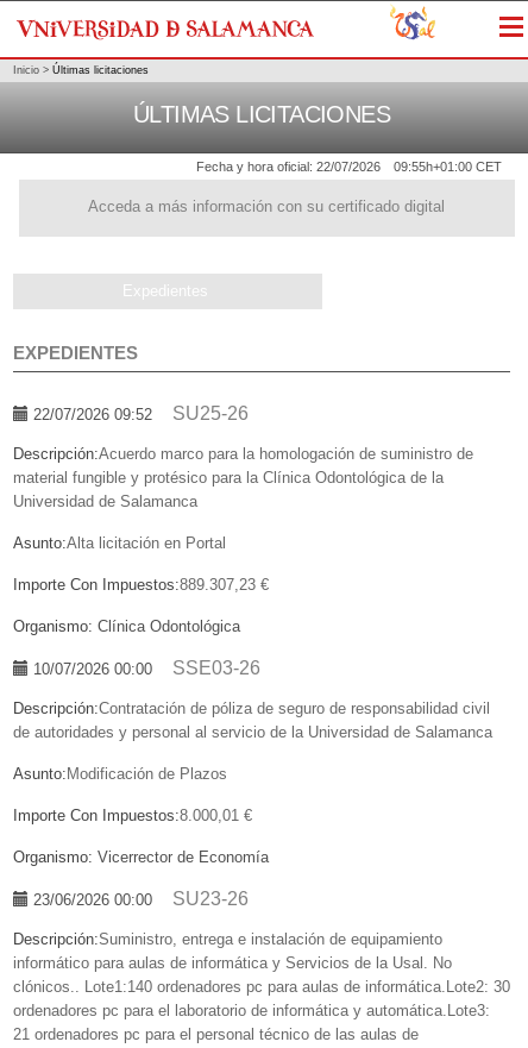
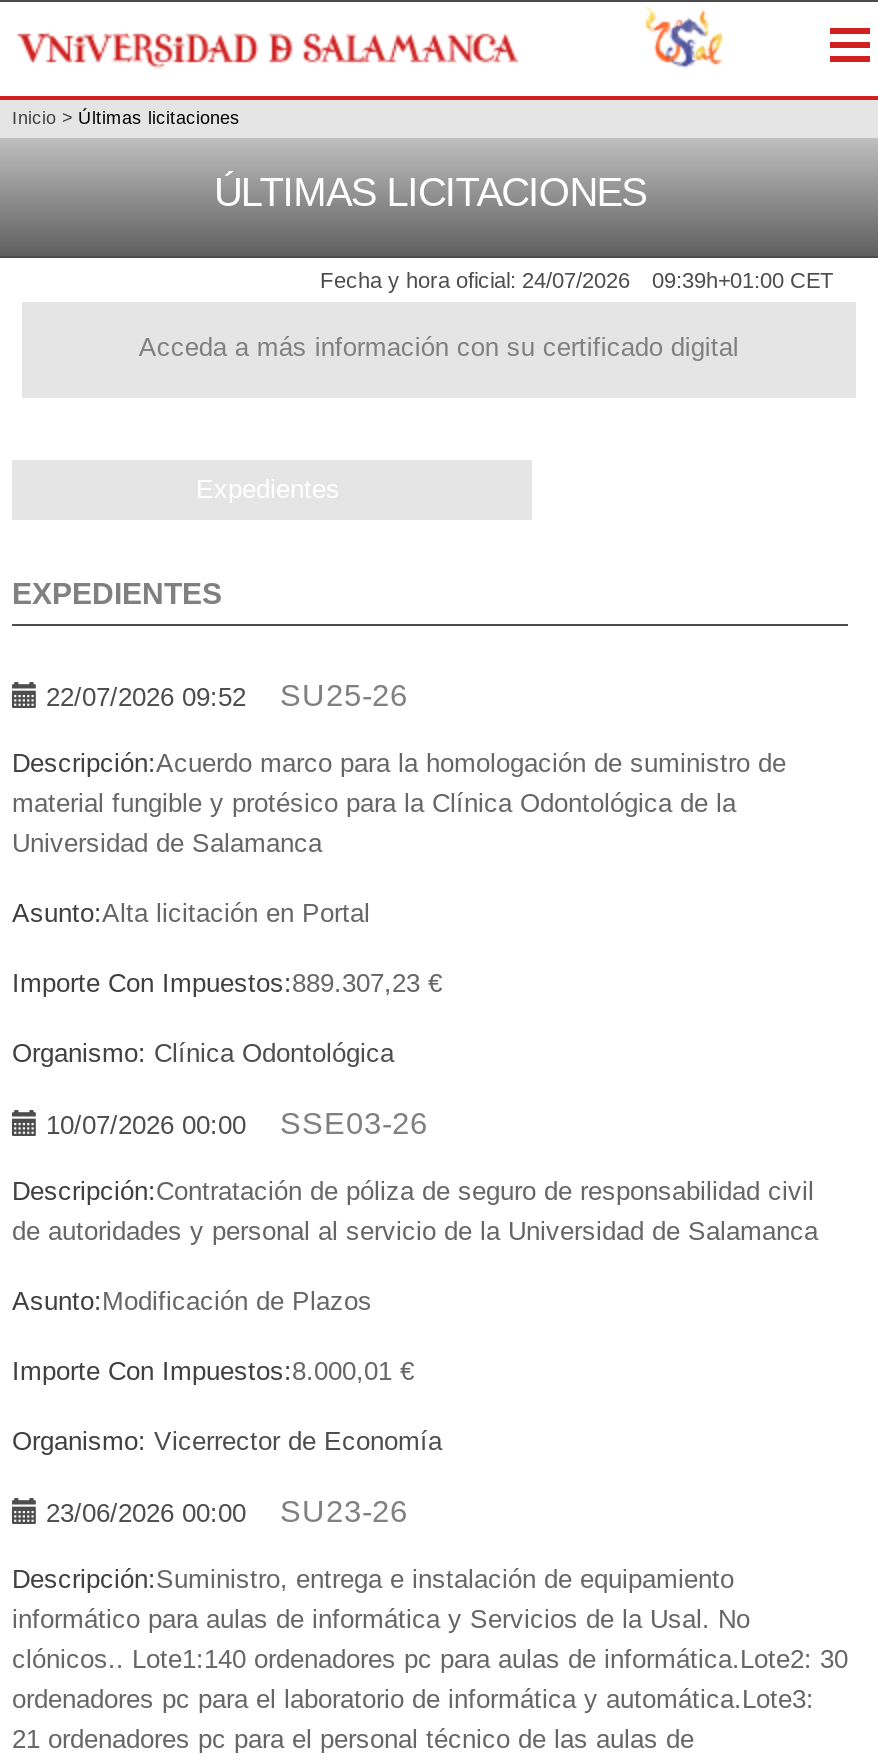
[196,160,381,174] Fecha y hora oficial: 22/07/2026 -> [320,269,630,293] Fecha y hora oficial: 24/07/2026
[394,160,502,174] 09:55h+01:00 CET -> [652,269,834,293] 09:39h+01:00 CET

